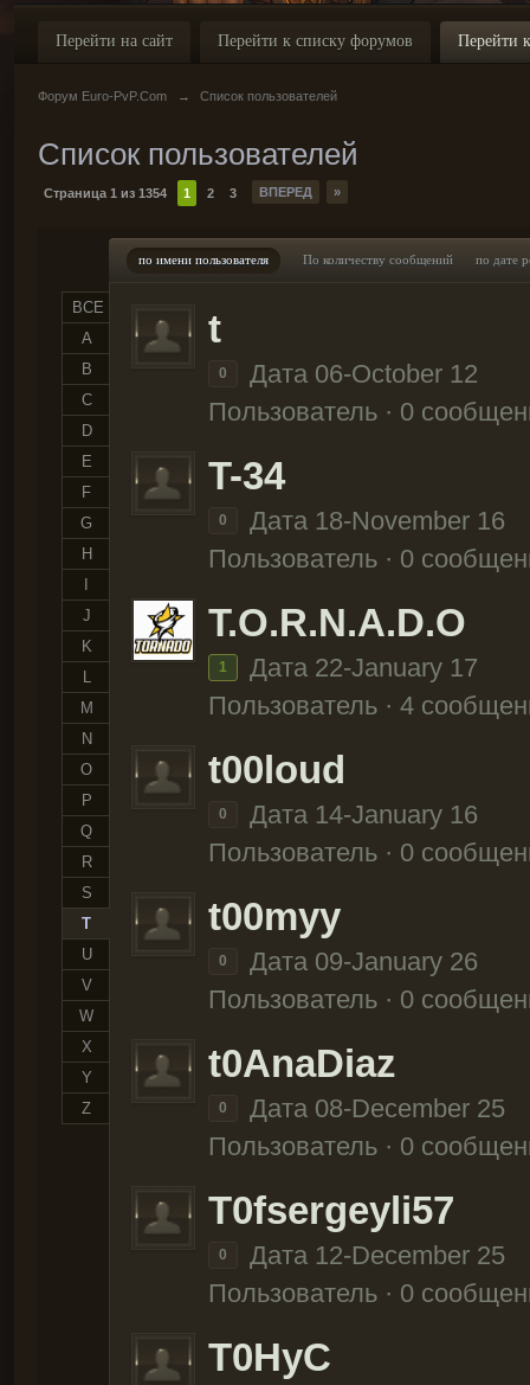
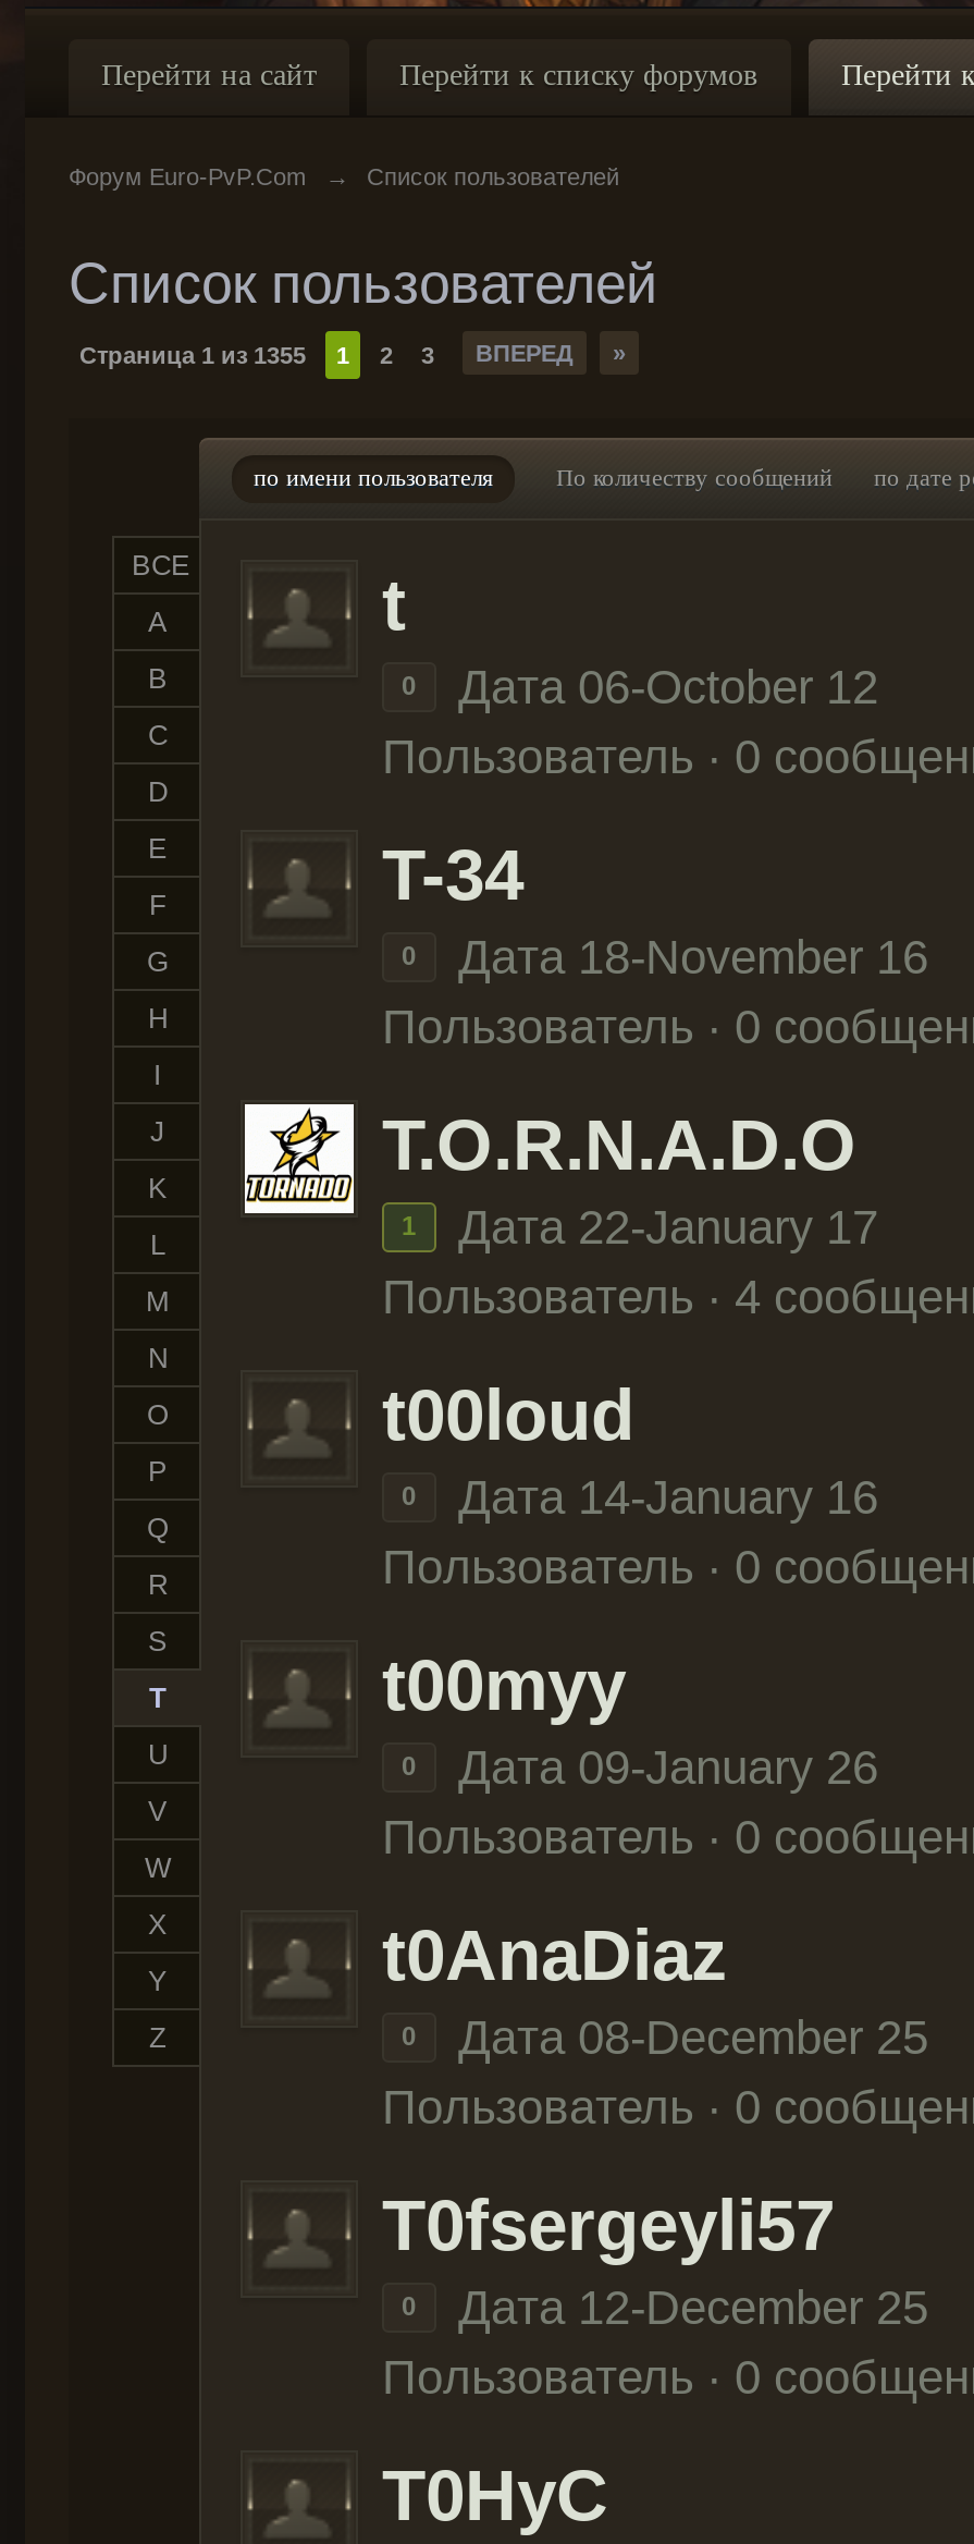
[44,186,167,200] Страница 1 из 1354 -> [79,342,306,368] Страница 1 из 1355

